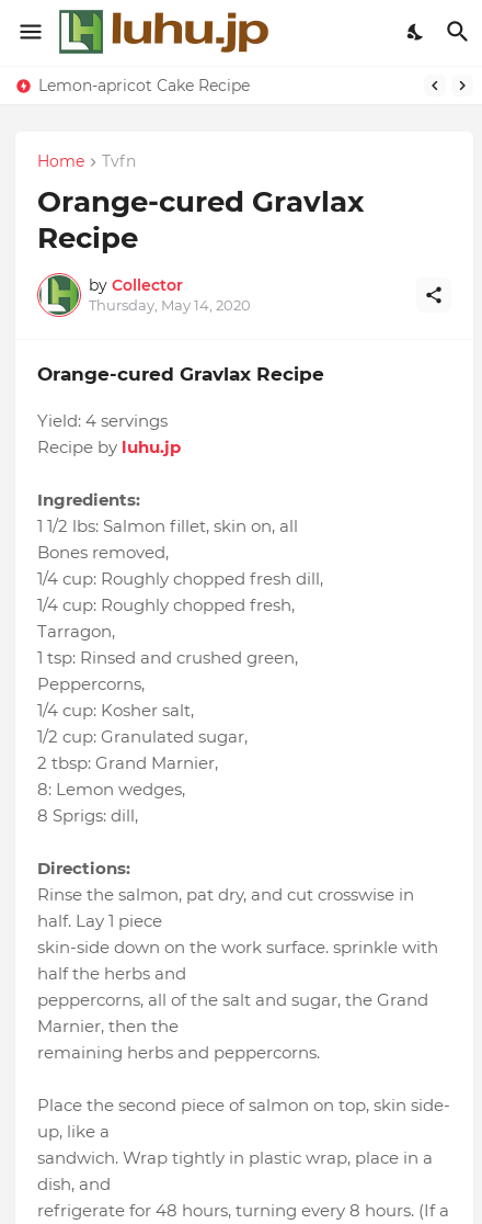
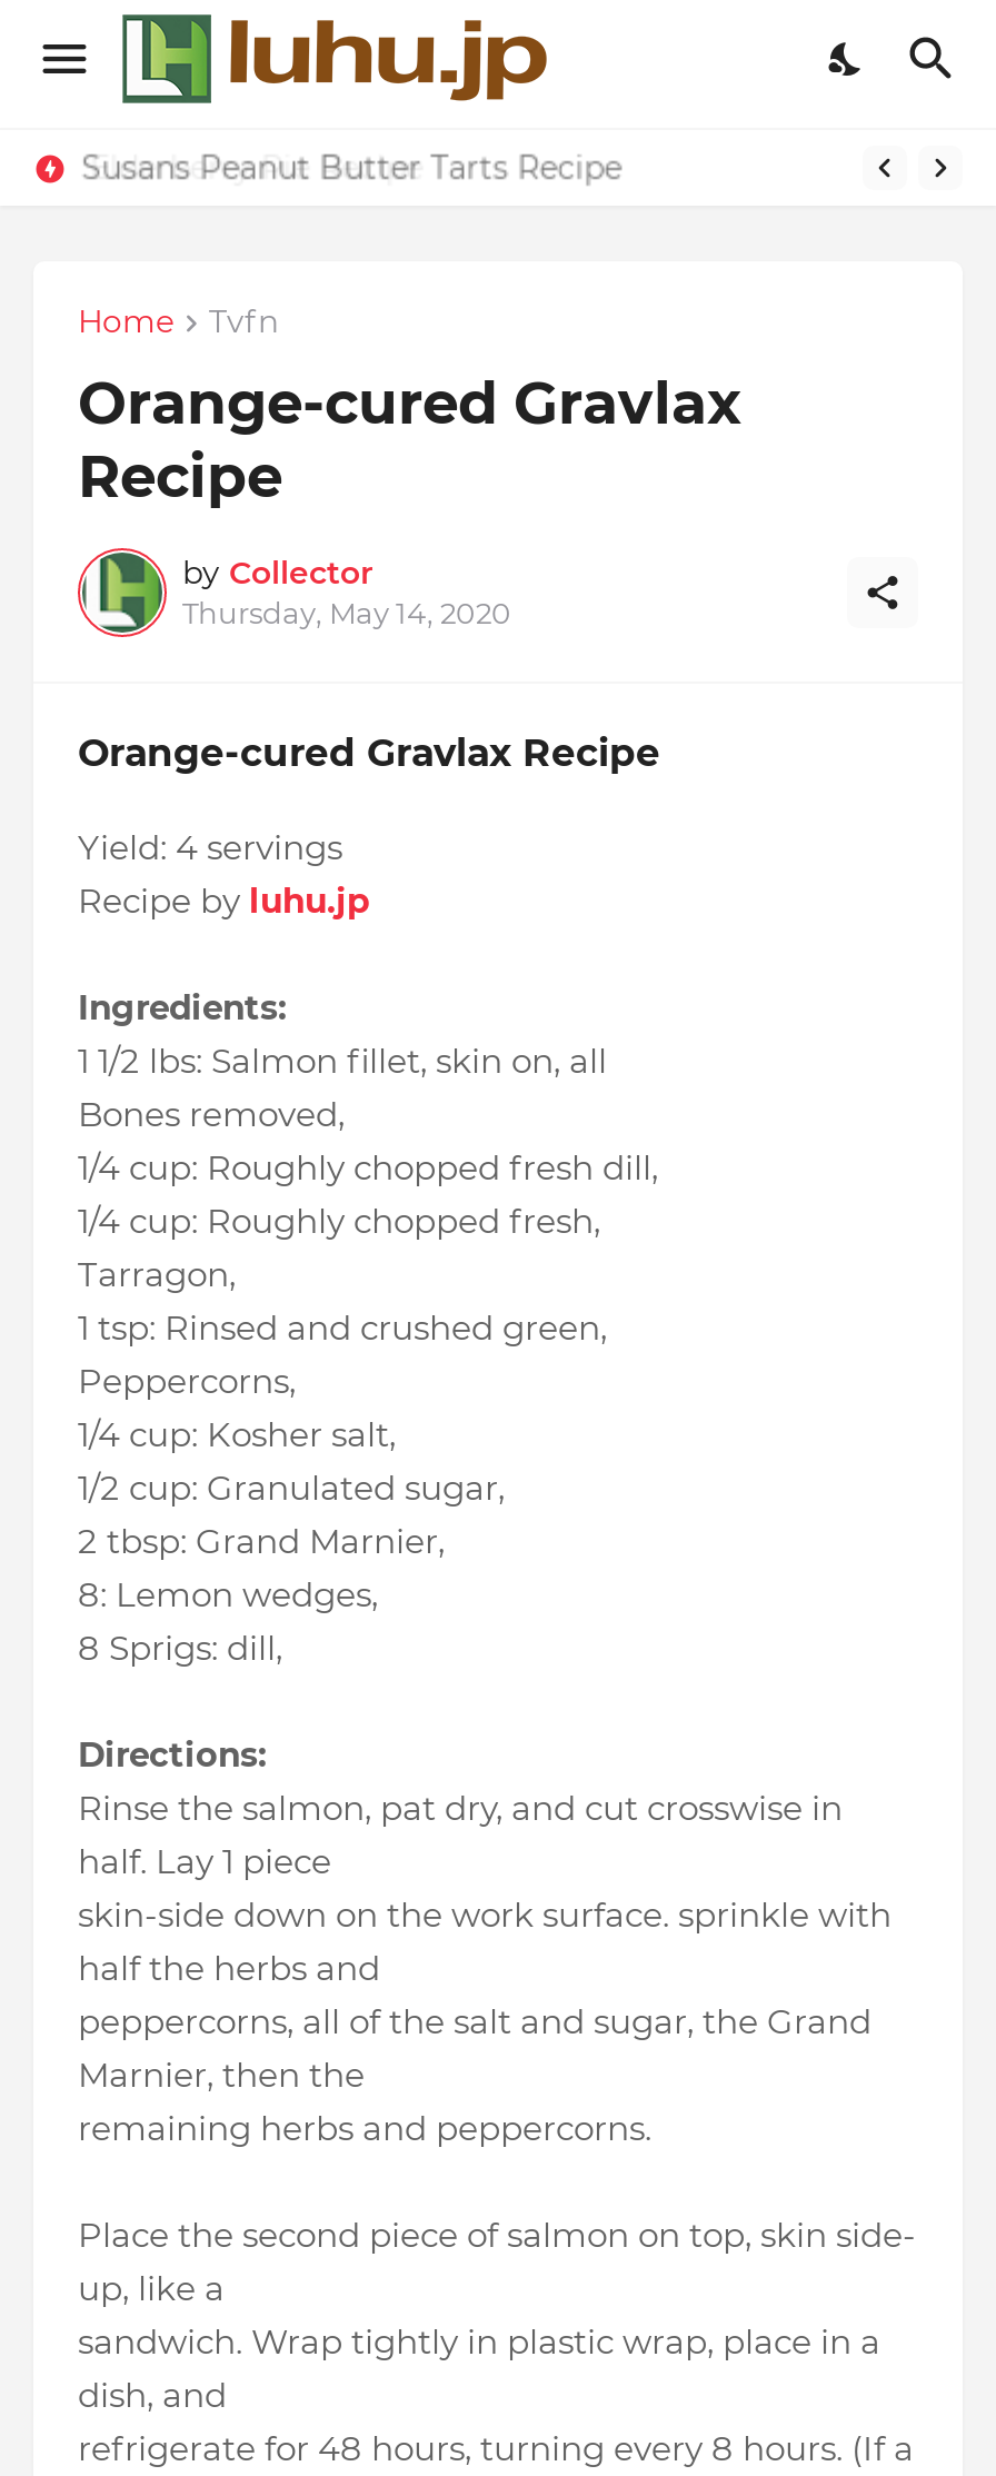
[38,76,250,95] Lemon-apricot Cake Recipe -> [80,148,620,188] Susans Peanut Butter Tarts Recipe

